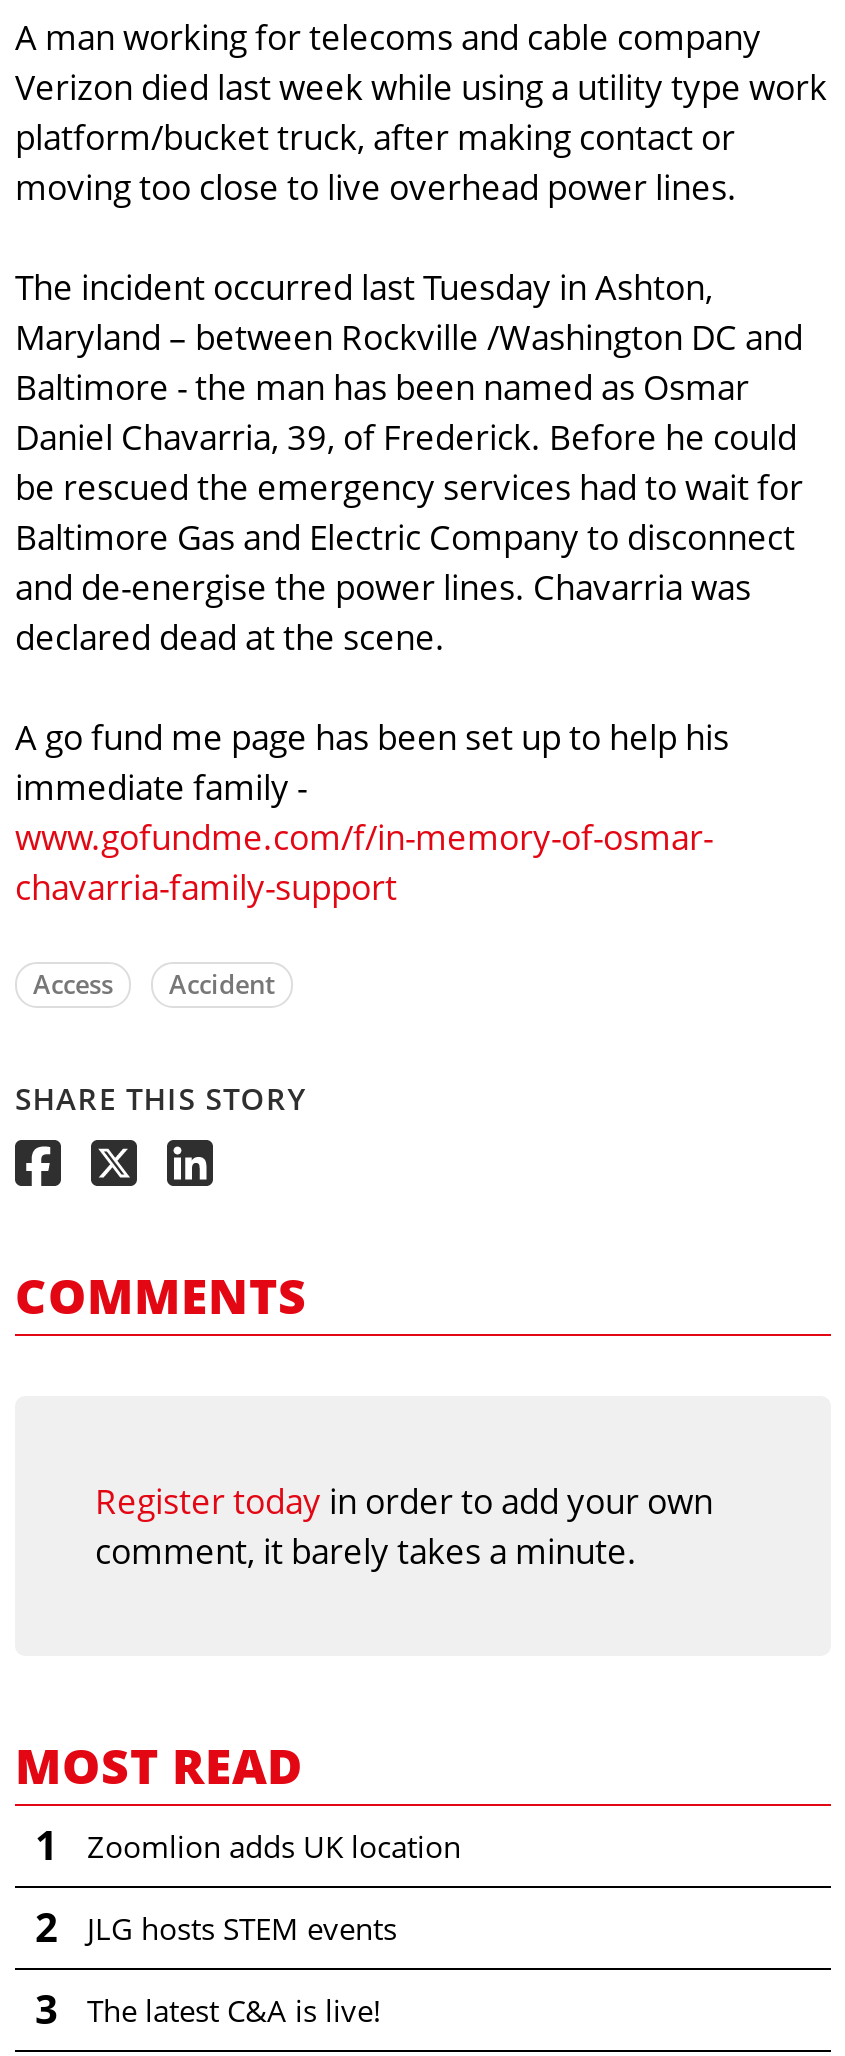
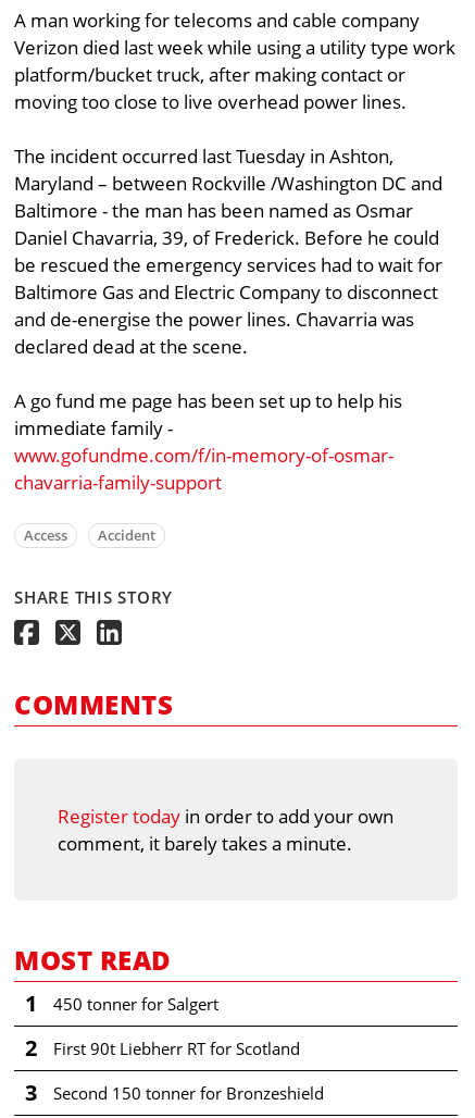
[87,1826,461,1866] Zoomlion adds UK location -> [53,993,218,1015] 450 tonner for Salgert
[87,1908,397,1948] JLG hosts STEM events -> [53,1038,300,1059] First 90t Liebherr RT for Scotland
[87,1990,381,2030] The latest C&A is live! -> [53,1082,324,1104] Second 150 tonner for Bronzeshield

